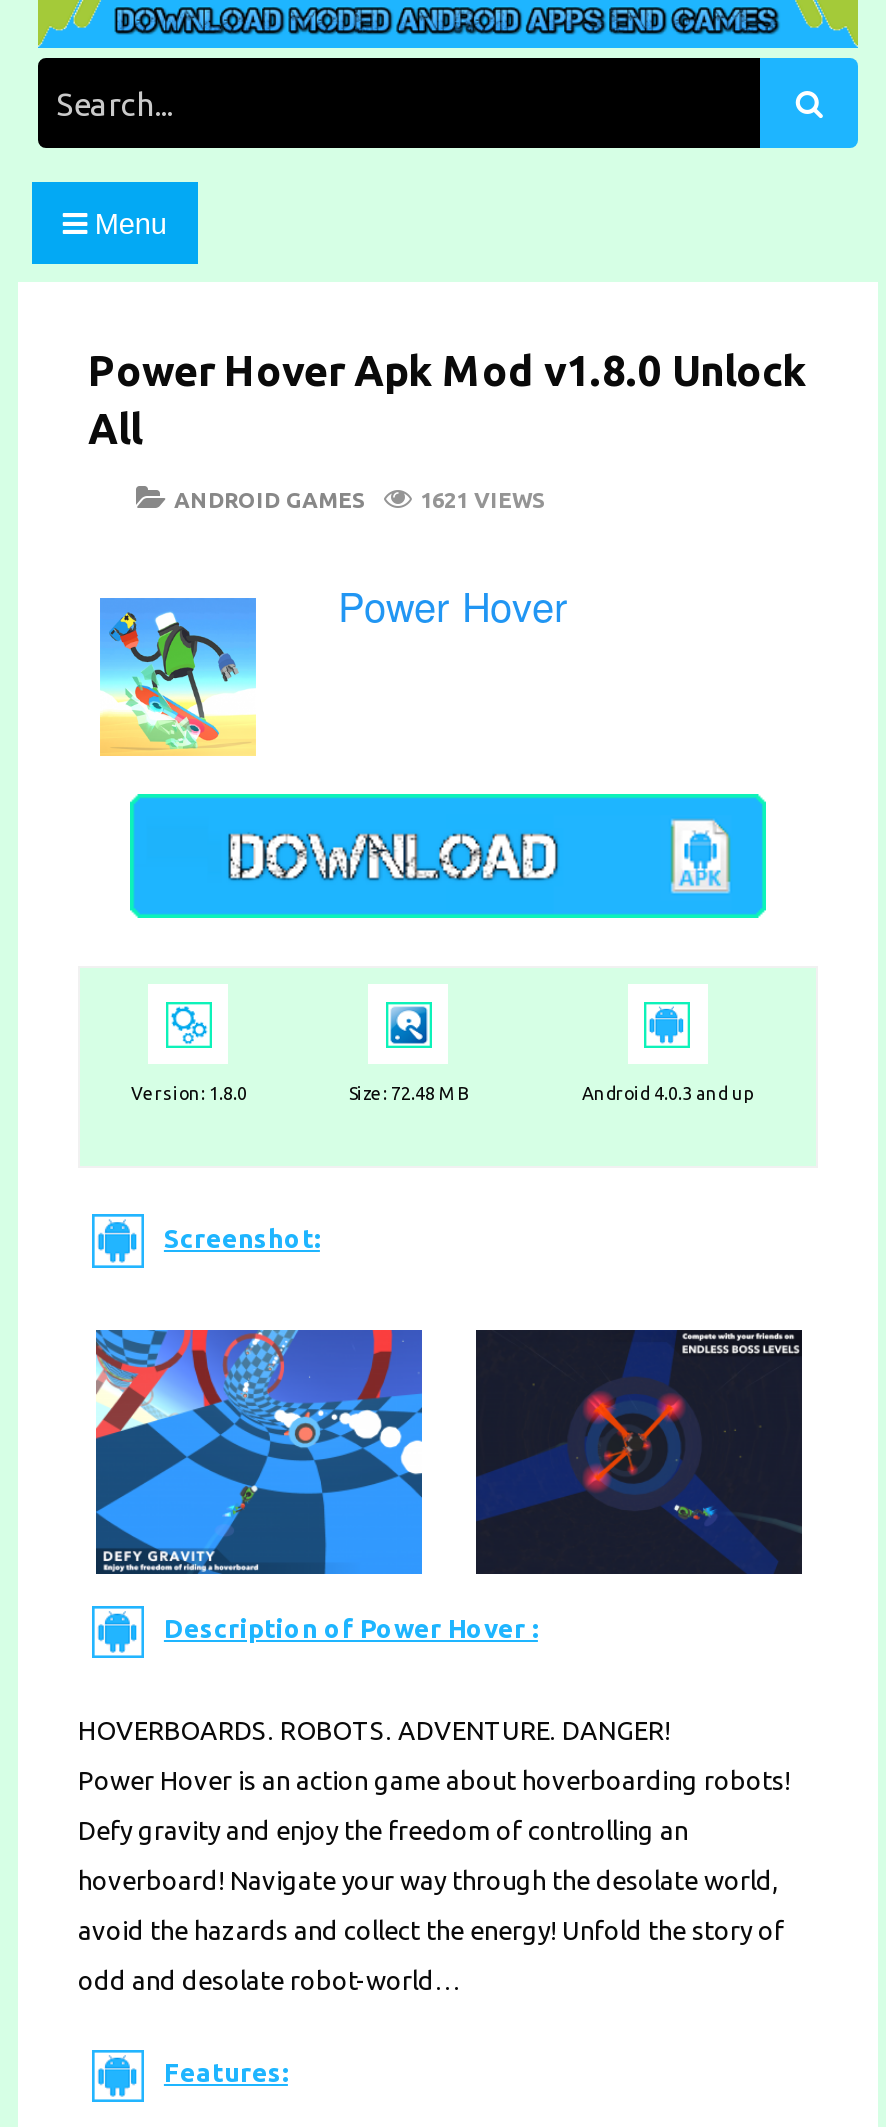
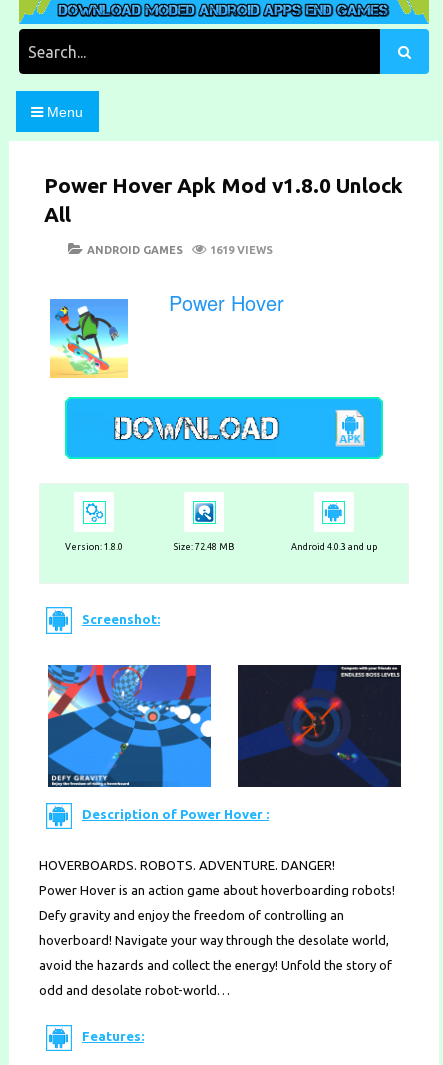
[420,488,546,512] 1621 VIEWS -> [210,244,273,256] 1619 VIEWS

